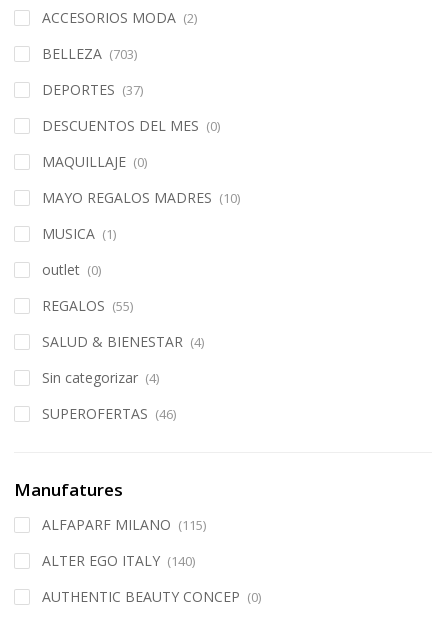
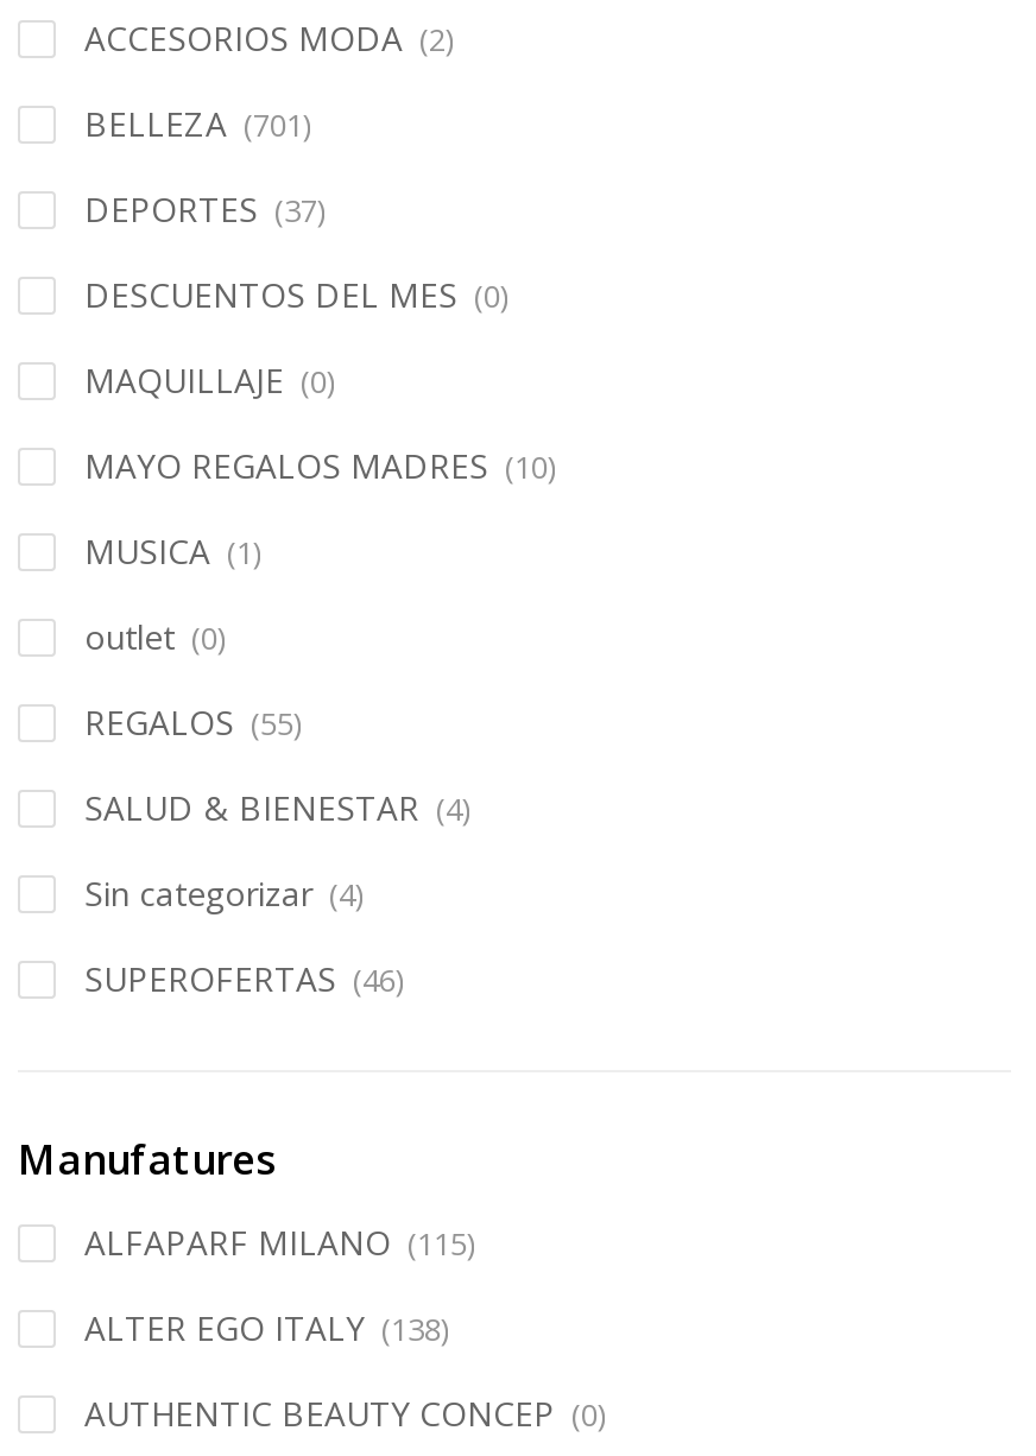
[42,44,137,63] BELLEZA (703) -> [84,101,310,146] BELLEZA (701)
[42,551,195,570] ALTER EGO ITALY (140) -> [84,1305,448,1350] ALTER EGO ITALY (138)

